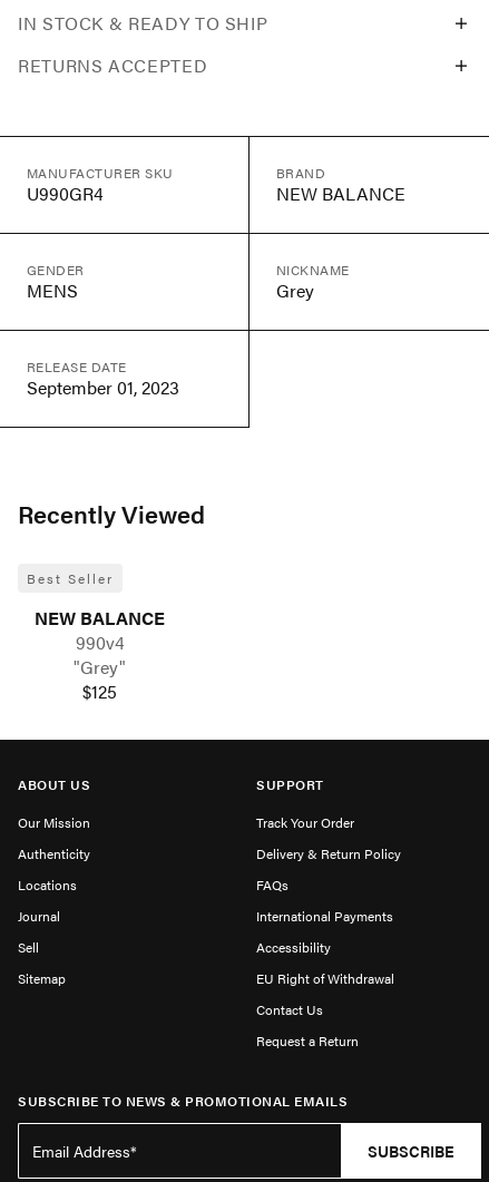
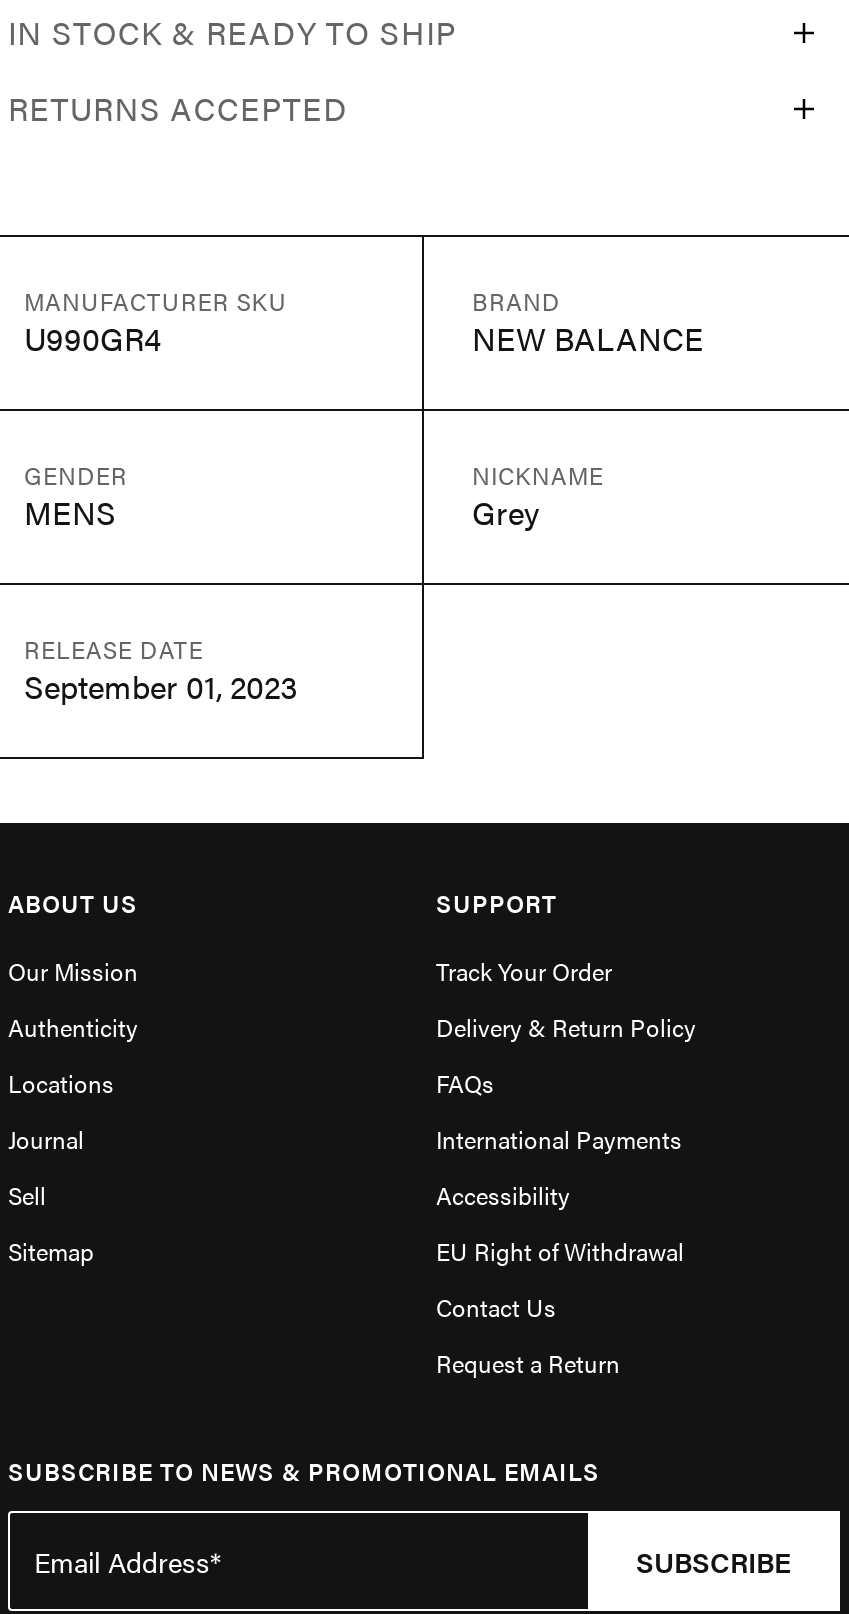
[18,496,205,704] Recently Viewed | Best Seller | NEW BALANCE | 990v4 | "Grey" | $125 -> none

